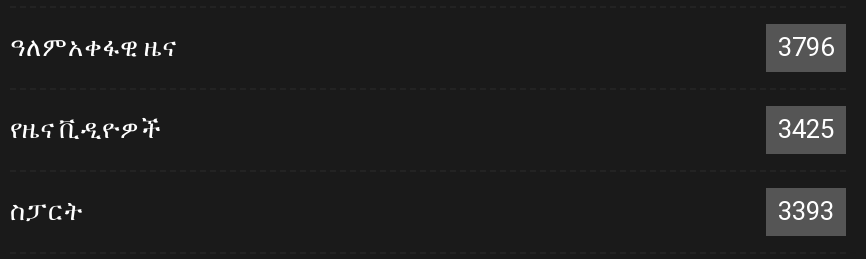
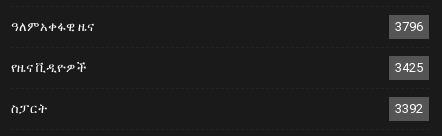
[778,196,834,226] 3393 -> [395,101,423,116] 3392

